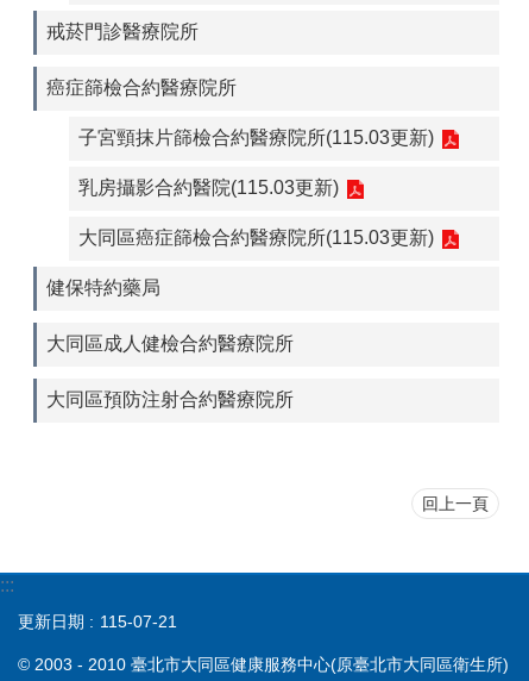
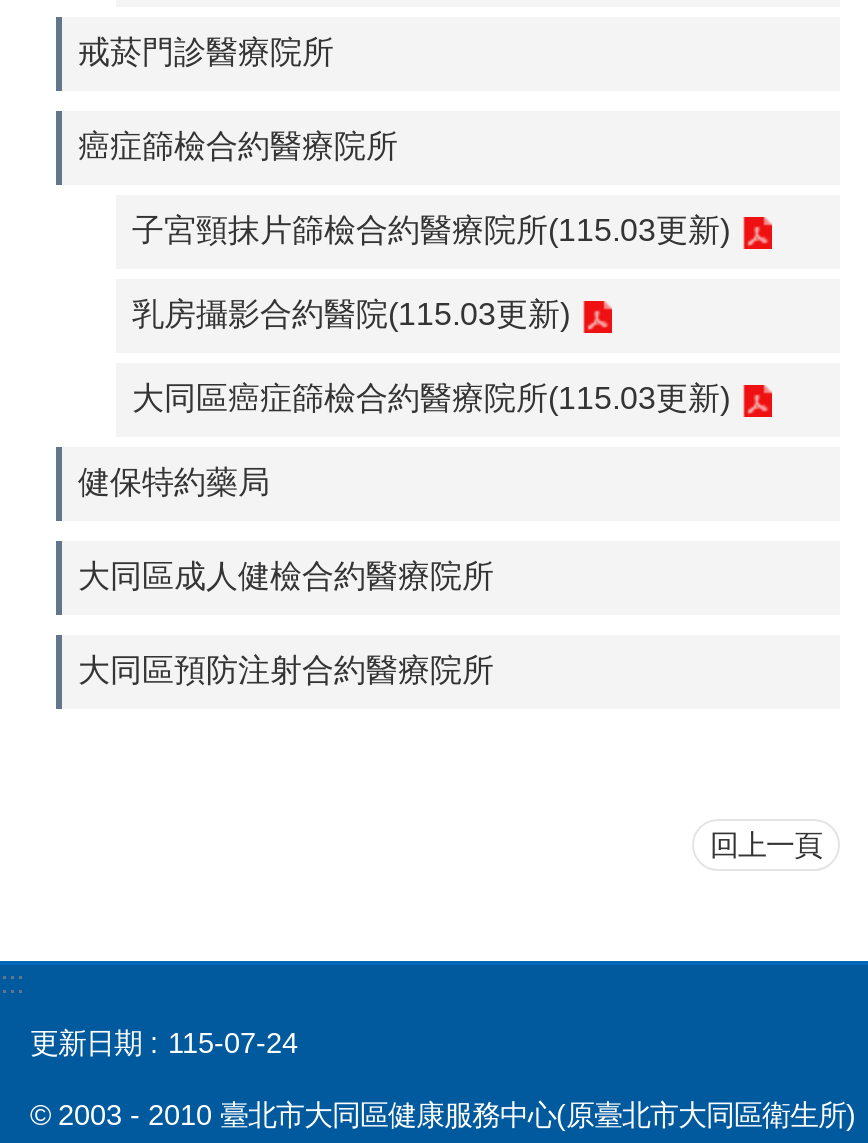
[18,612,177,631] 更新日期 115-07-21 -> [30,1027,298,1059] 更新日期 115-07-24

